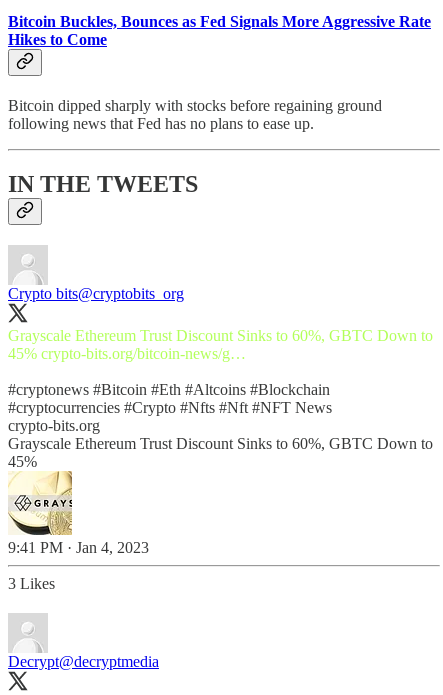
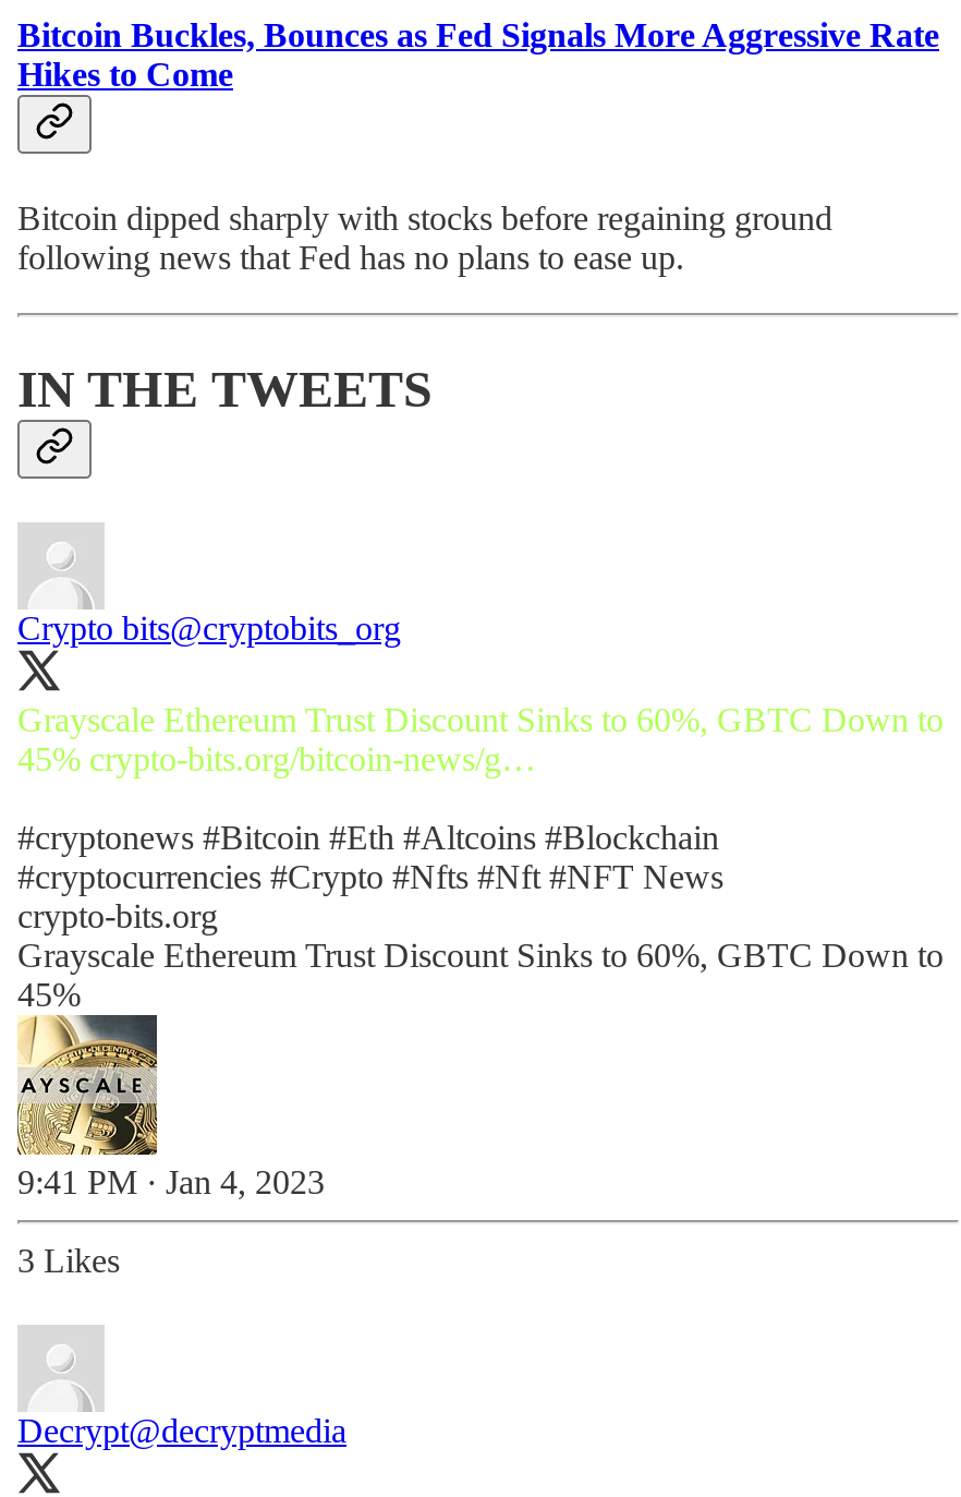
[8,470,73,536] [image] -> [15,1013,159,1157] [image]

